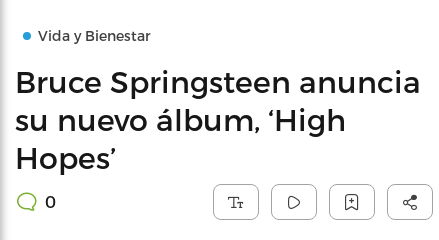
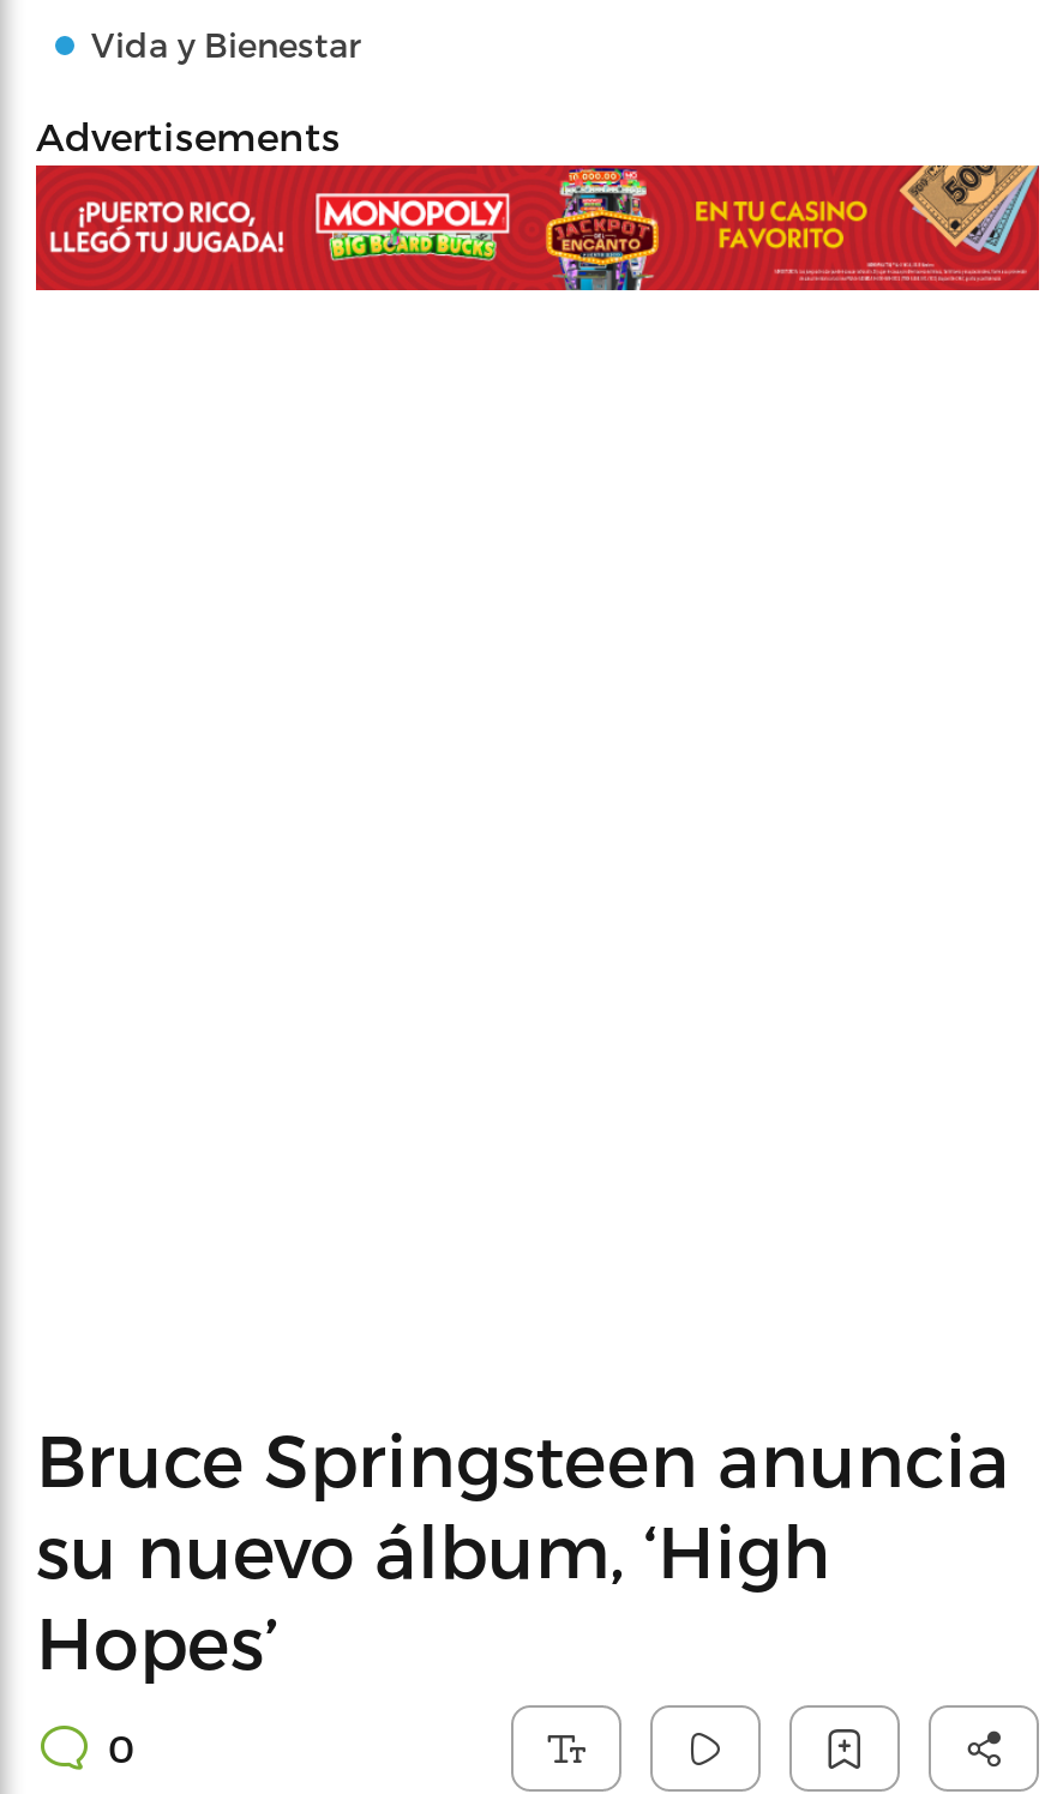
none -> [34,163,1041,293] [image]
none -> [36,113,341,158] Advertisements

